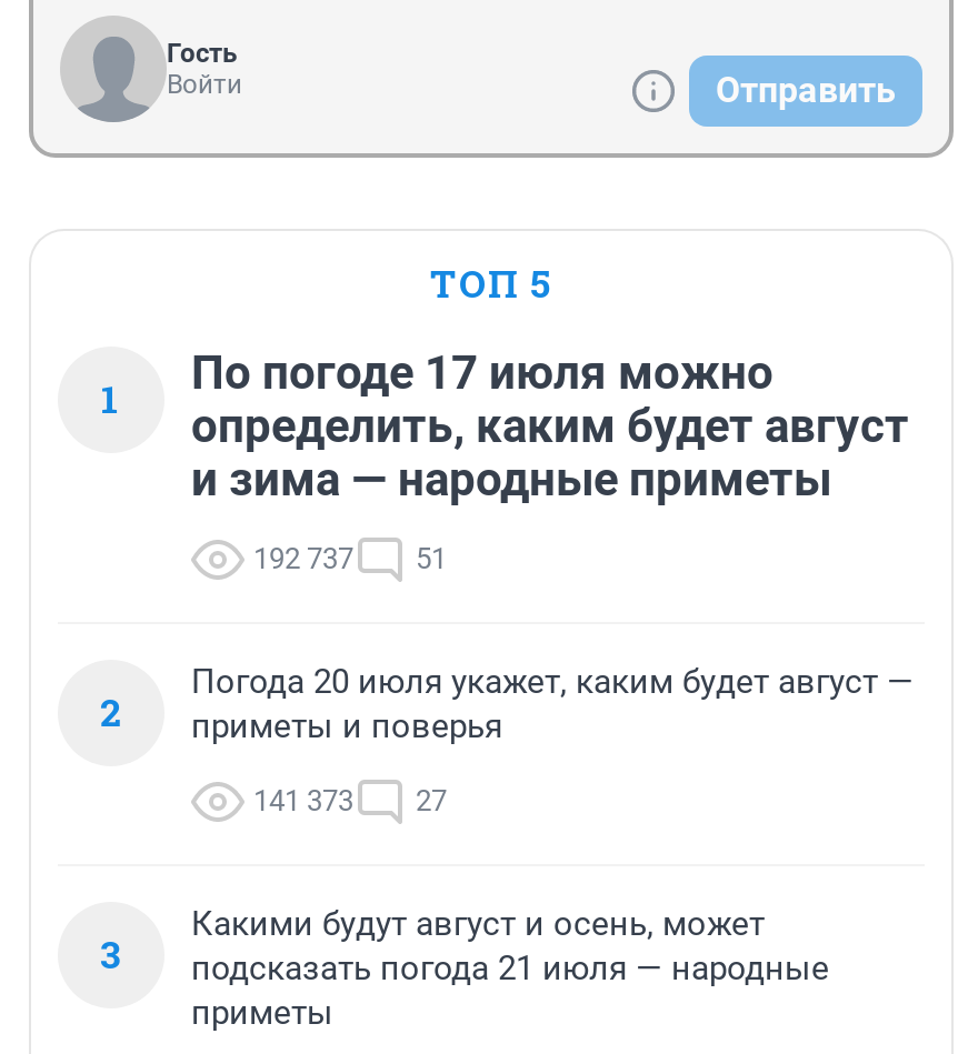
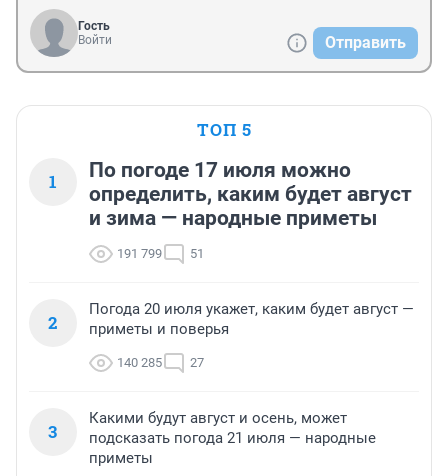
[253,542,447,576] 192 737 51 -> [117,246,204,261] 191 799 51
[253,784,447,818] 141 373 27 -> [117,355,204,370] 140 285 27

